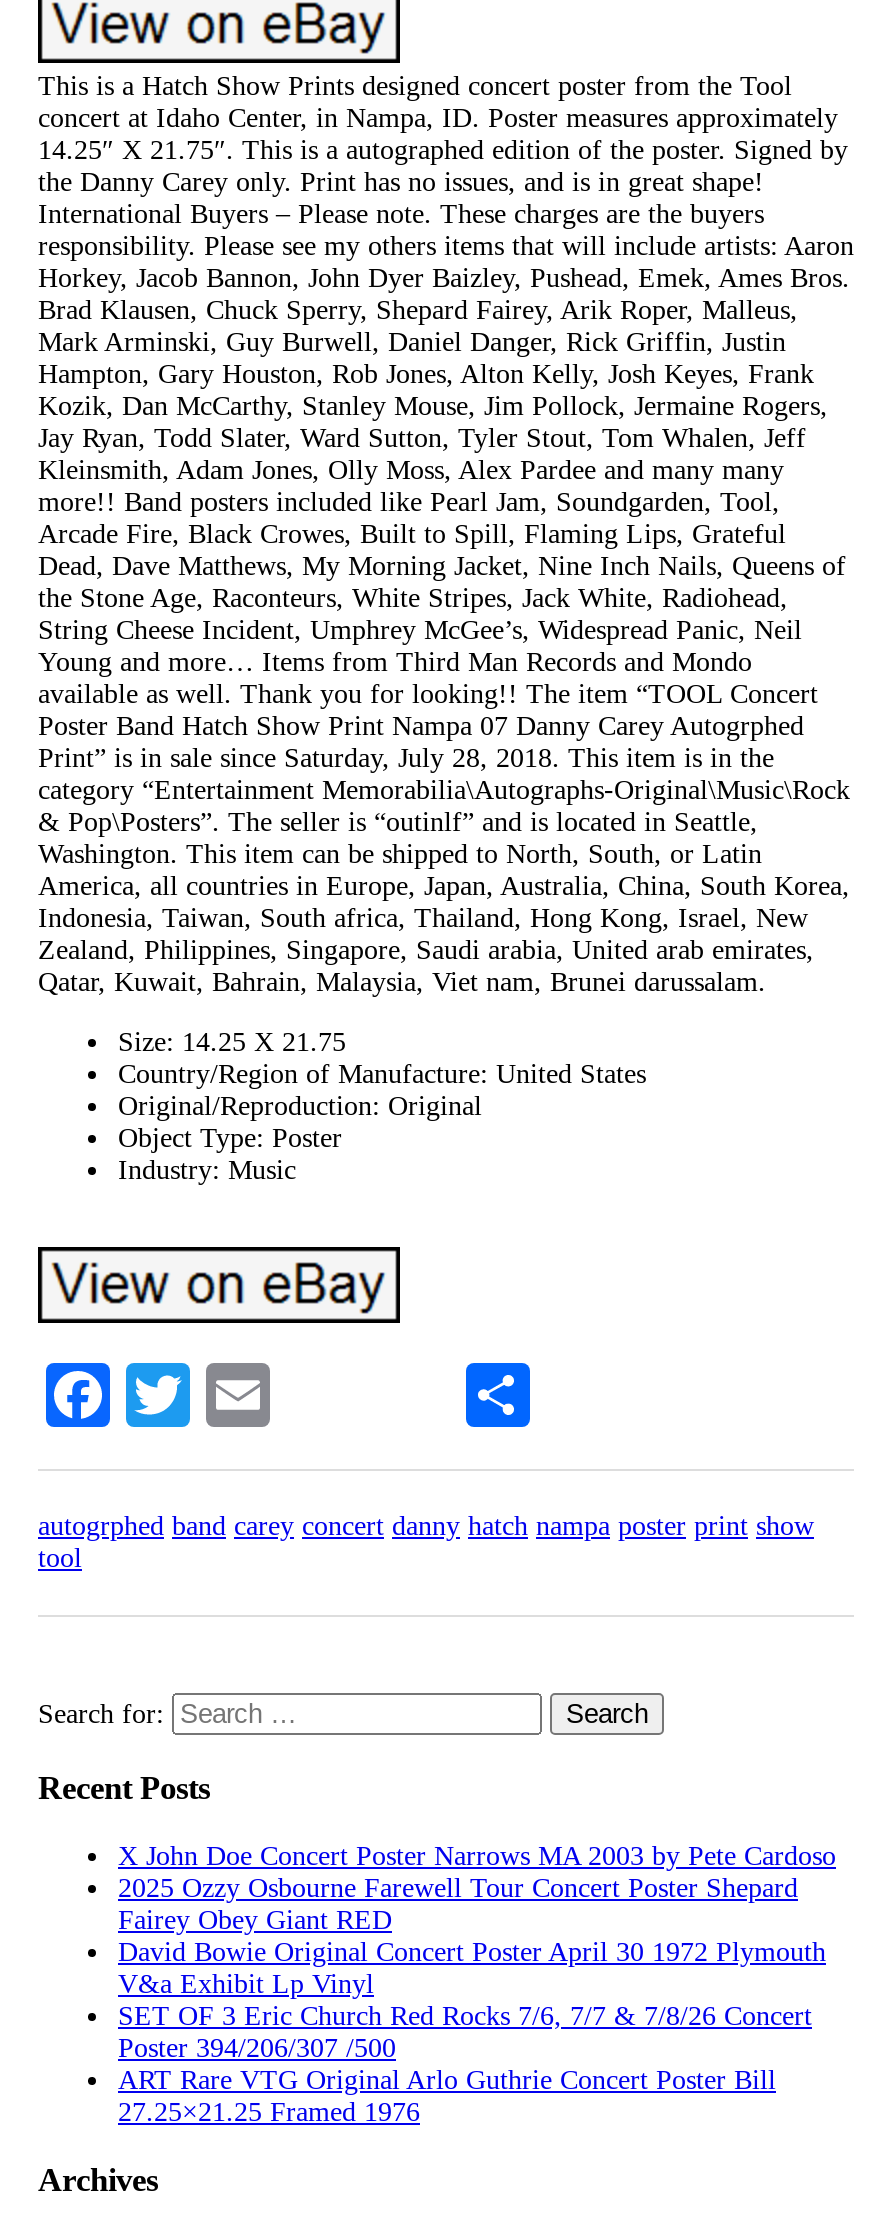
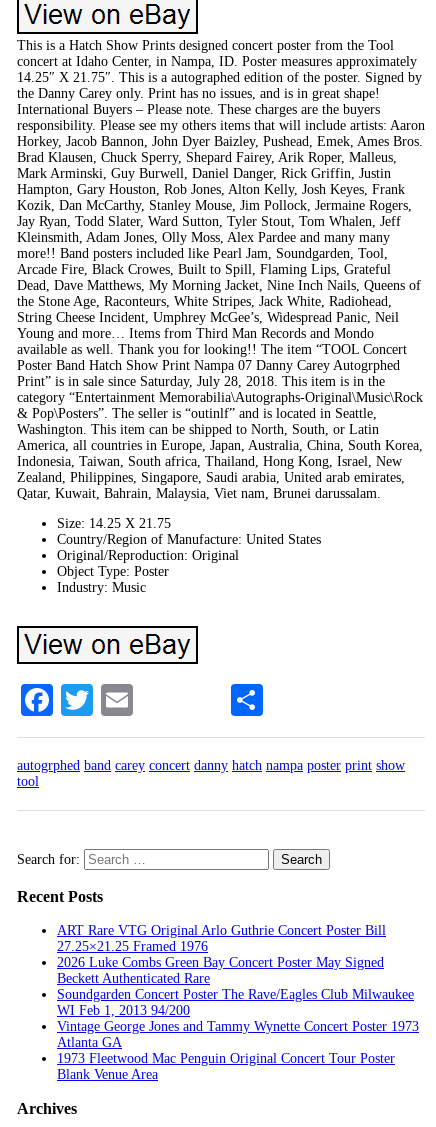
[118,1841,836,2063] X John Doe Concert Poster Narrows MA 2003 by Pete Cardoso | 2025 Ozzy Osbourne Farewell Tour Concert Poster Shepard | Fairey Obey Giant RED | David Bowie Original Concert Poster April 30 1972 Plymouth | V&a Exhibit Lp Vinyl | SET OF 3 Eric Church Red Rocks 7/6, 7/7 & 7/8/26 Concert | Poster 394/206/307 /500 -> none
moved [118,2065,776,2127] -> [57,923,386,954]: ART Rare VTG Original Arlo Guthrie Concert Poster Bill | 27.25×21.25 Framed 1976
none -> [57,955,419,1082] 2026 Luke Combs Green Bay Concert Poster May Signed | Beckett Authenticated Rare | Soundgarden Concert Poster The Rave/Eagles Club Milwaukee | WI Feb 1, 2013 94/200 | Vintage George Jones and Tammy Wynette Concert Poster 1973 | Atlanta GA | 1973 Fleetwood Mac Penguin Original Concert Tour Poster | Blank Venue Area

